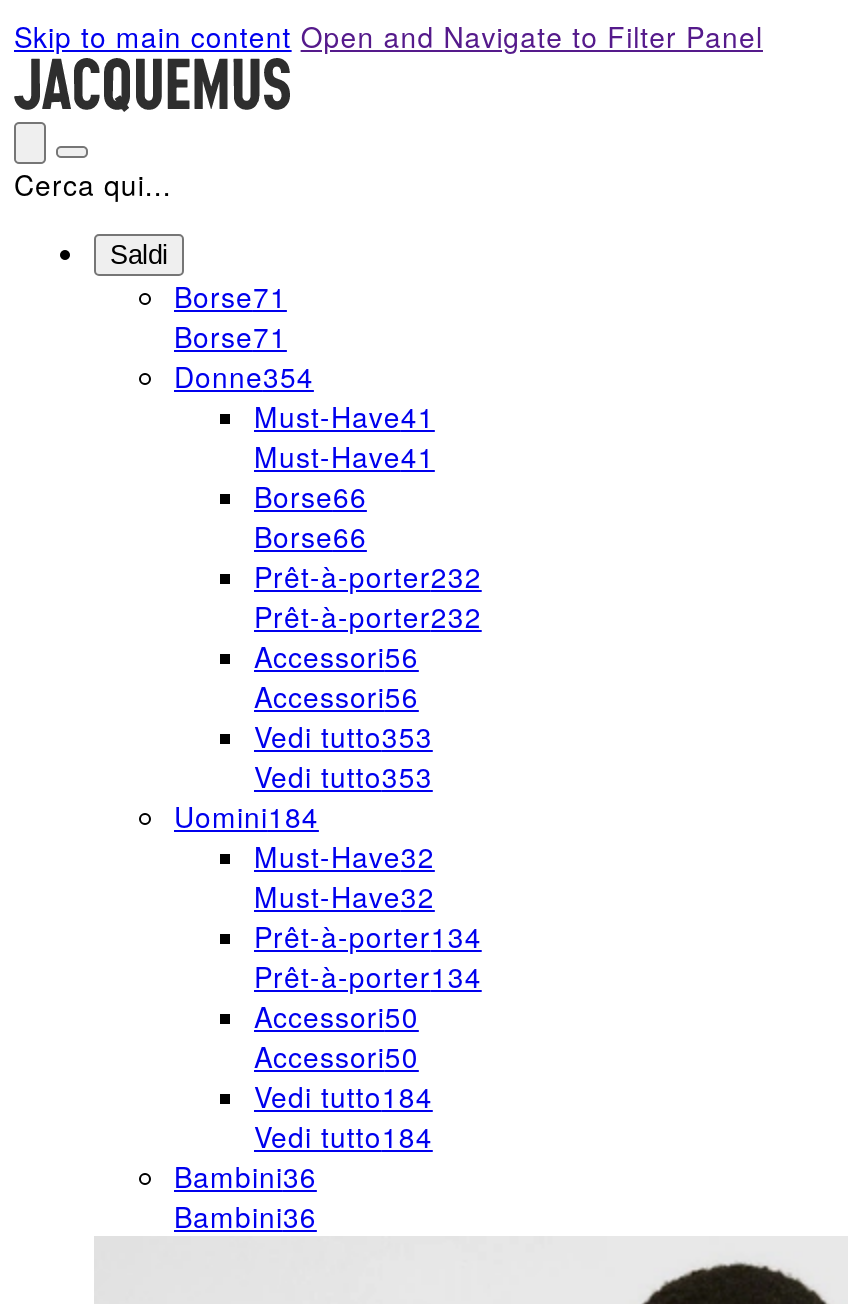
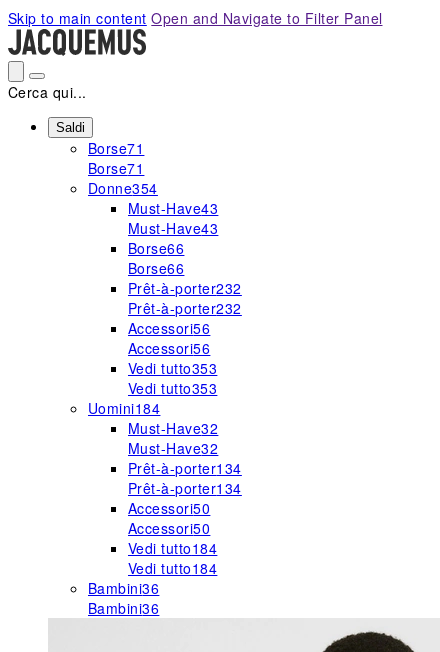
[254,396,435,436] Must-Have41 -> [128,198,218,218] Must-Have43
[254,436,435,476] Must-Have41 -> [128,218,218,238] Must-Have43

